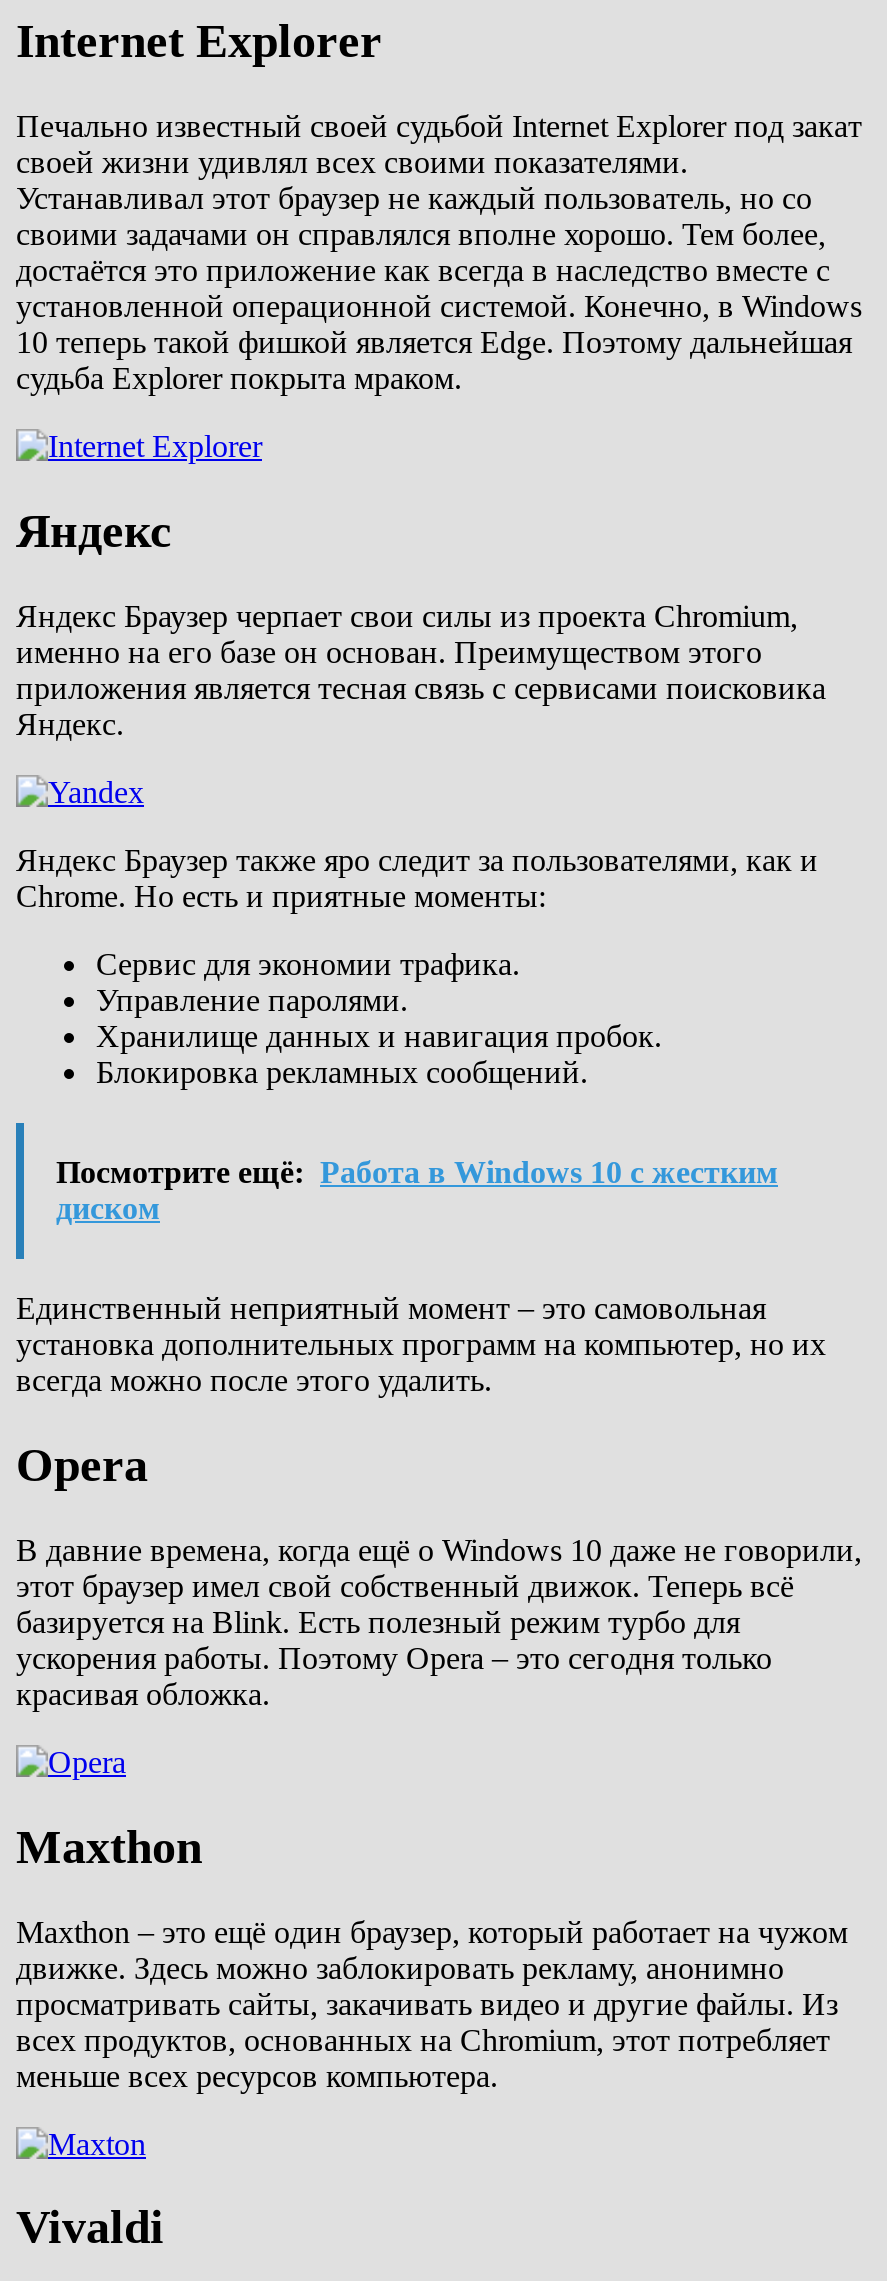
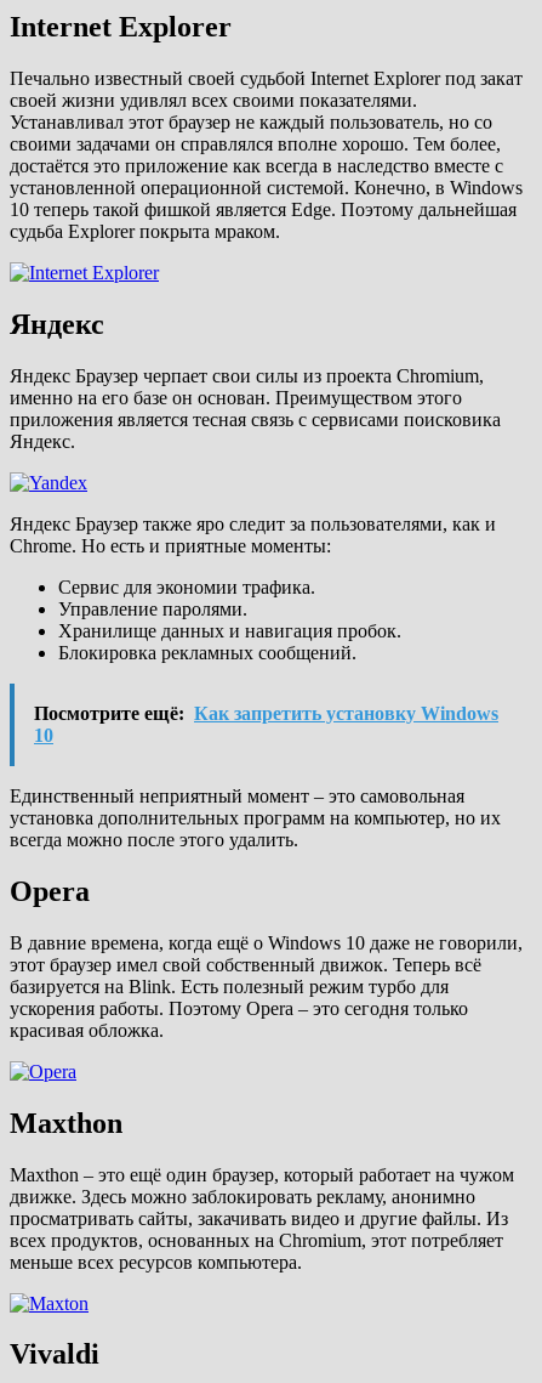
[56,1155,778,1225] Посмотрите ещё: Работа в Windows 10 с жестким | диском -> [34,703,498,745] Посмотрите ещё: Как запретить установку Windows | 10

